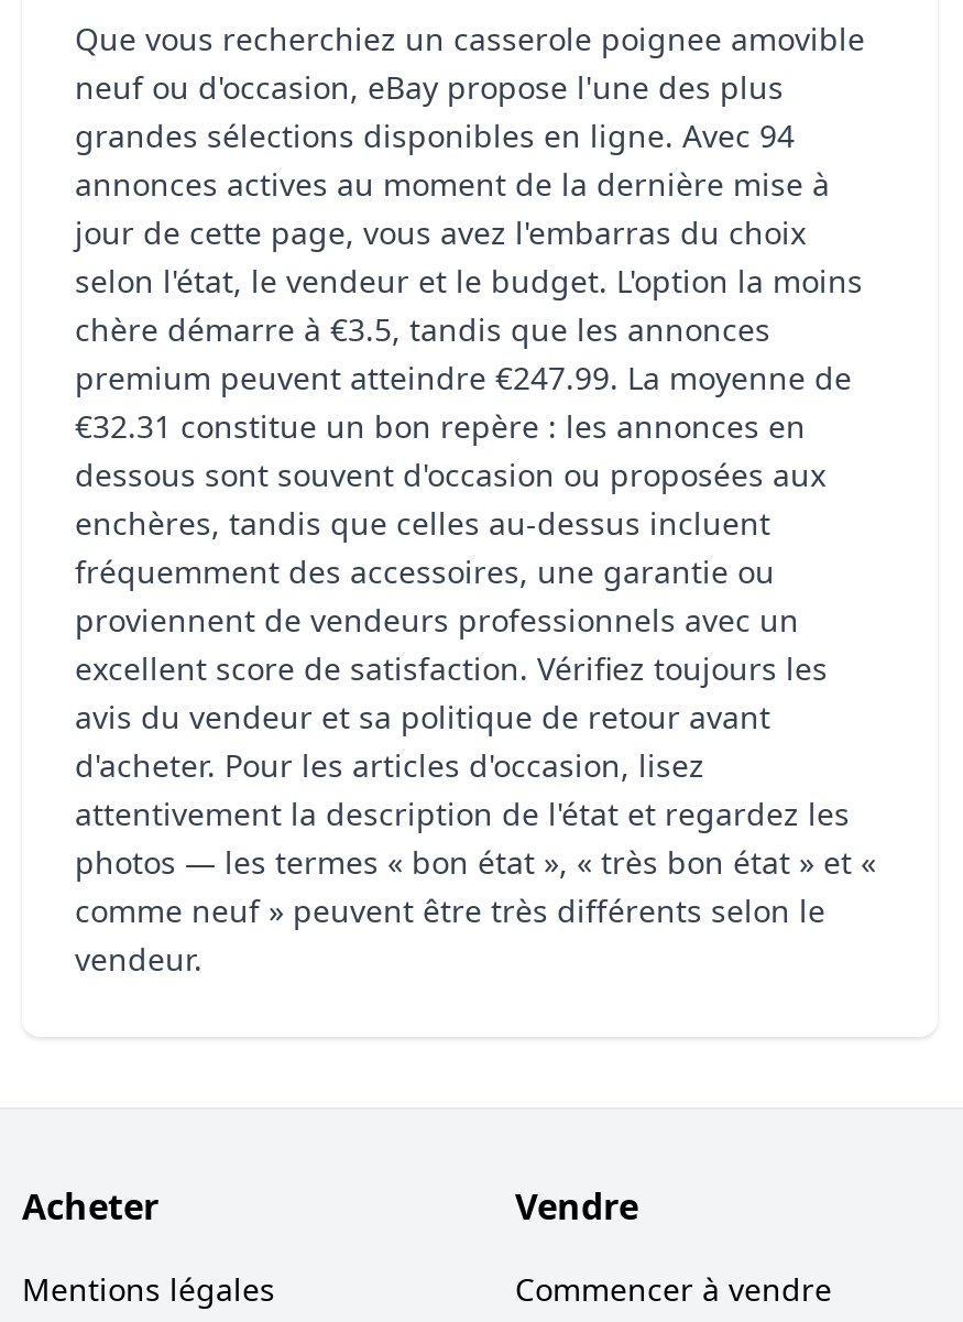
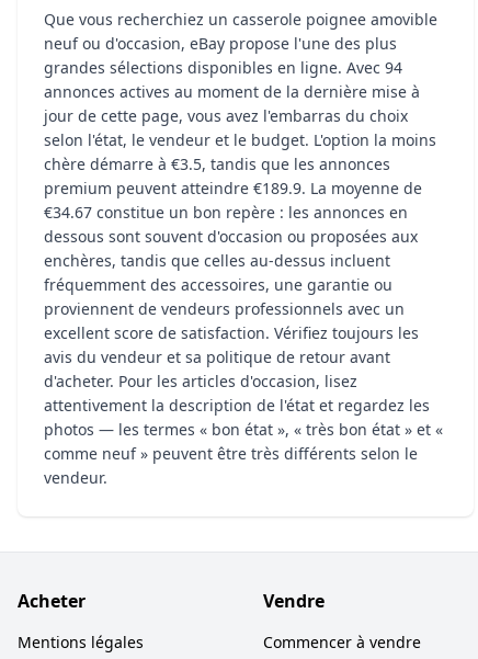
[75,357,852,398] premium peuvent atteindre €247.99. La moyenne de -> [44,178,422,198] premium peuvent atteindre €189.9. La moyenne de
[75,405,806,447] €32.31 constitue un bon repère : les annonces en -> [44,202,408,223] €34.67 constitue un bon repère : les annonces en

